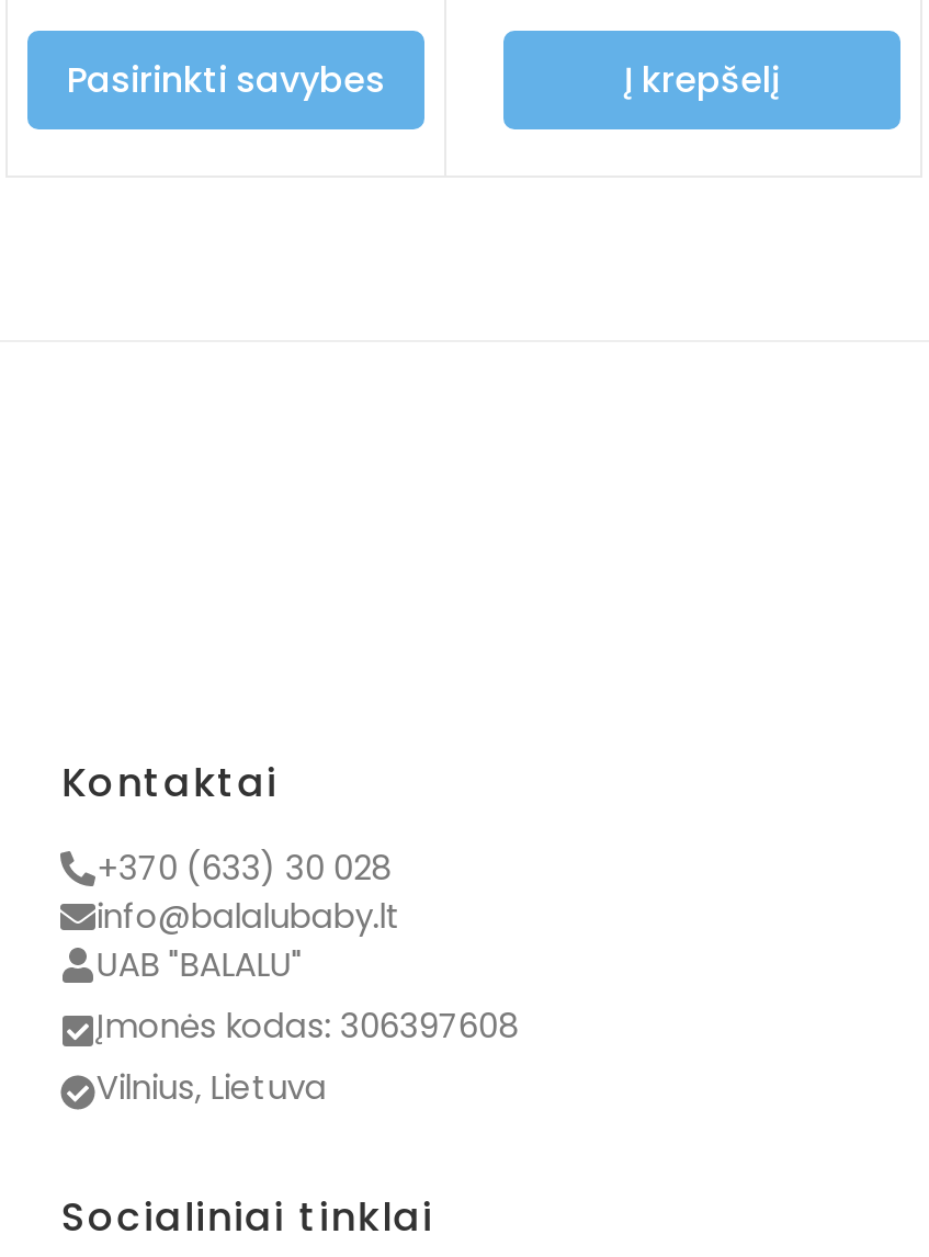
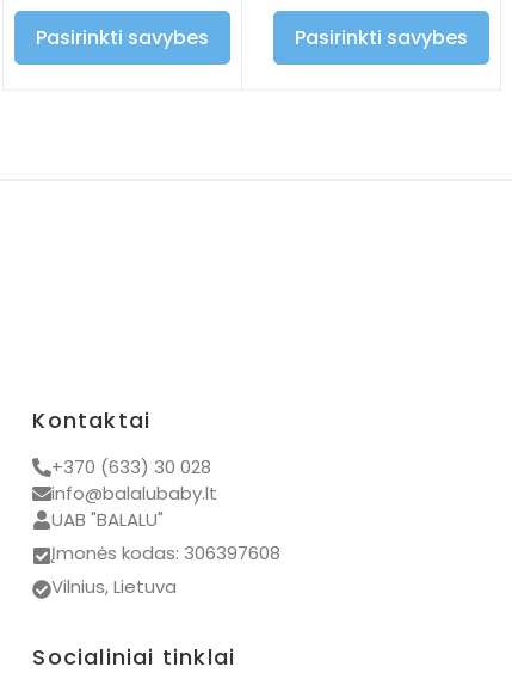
[624,55,780,106] Į krepšelį -> [295,24,468,52] Pasirinkti savybes

